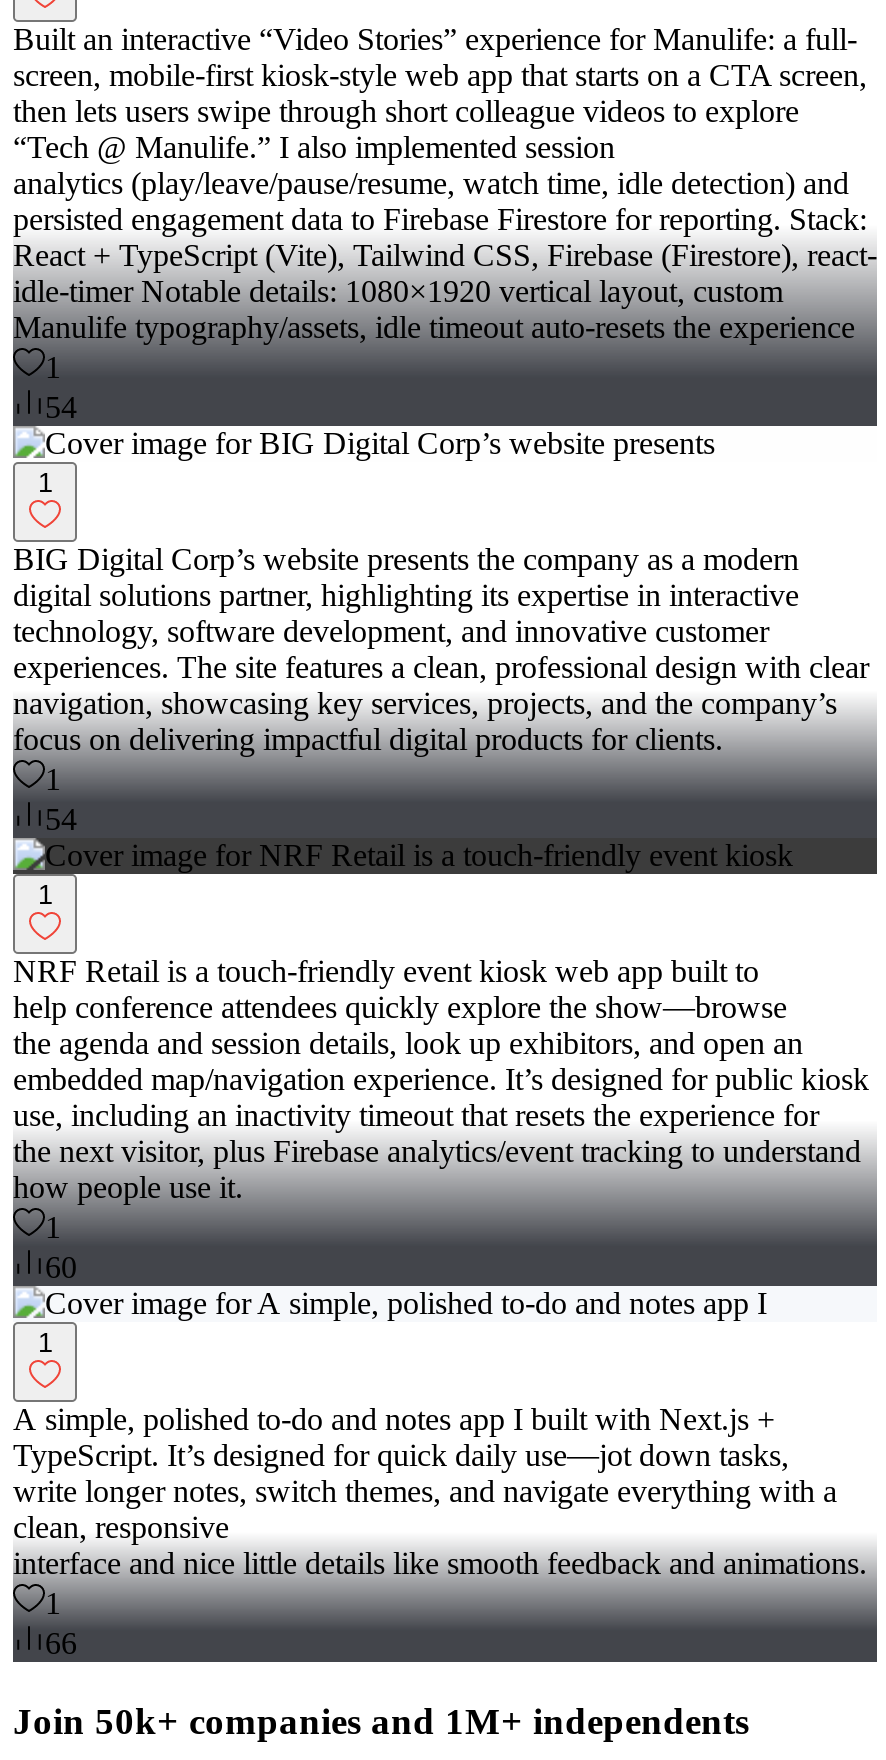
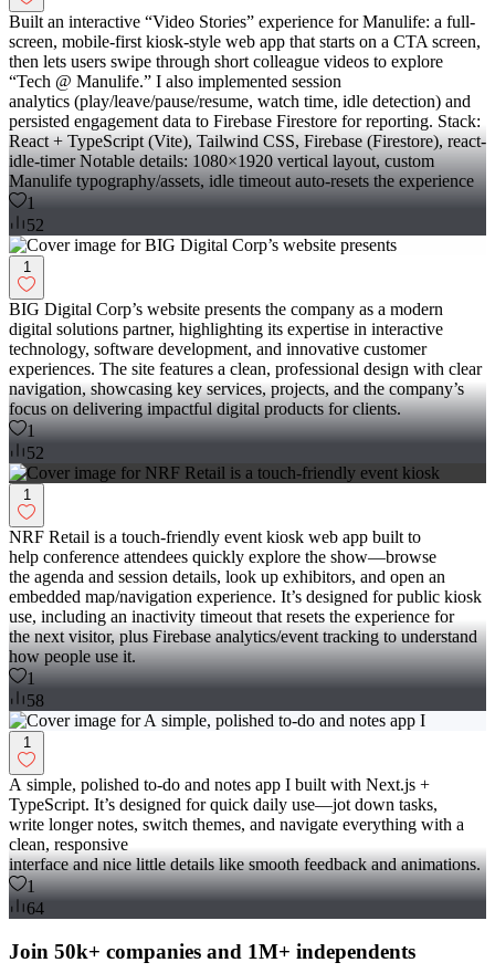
[45,390,77,424] 54 -> [27,215,44,234] 52
[45,802,77,836] 54 -> [27,443,44,462] 52
[45,1250,77,1284] 60 -> [27,691,44,710] 58
[45,1626,77,1660] 66 -> [27,899,44,917] 64

